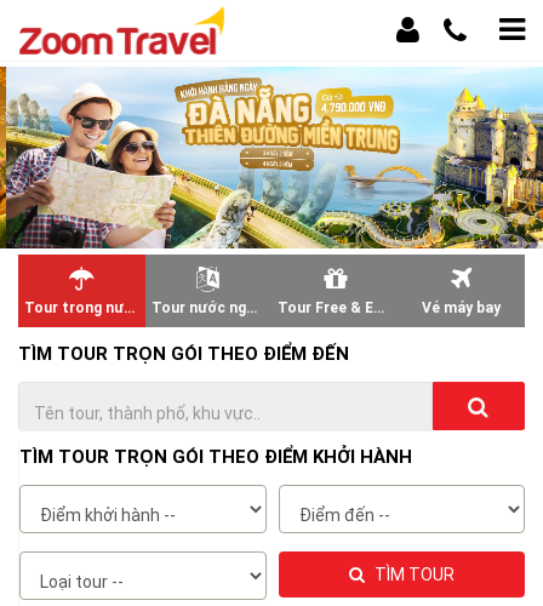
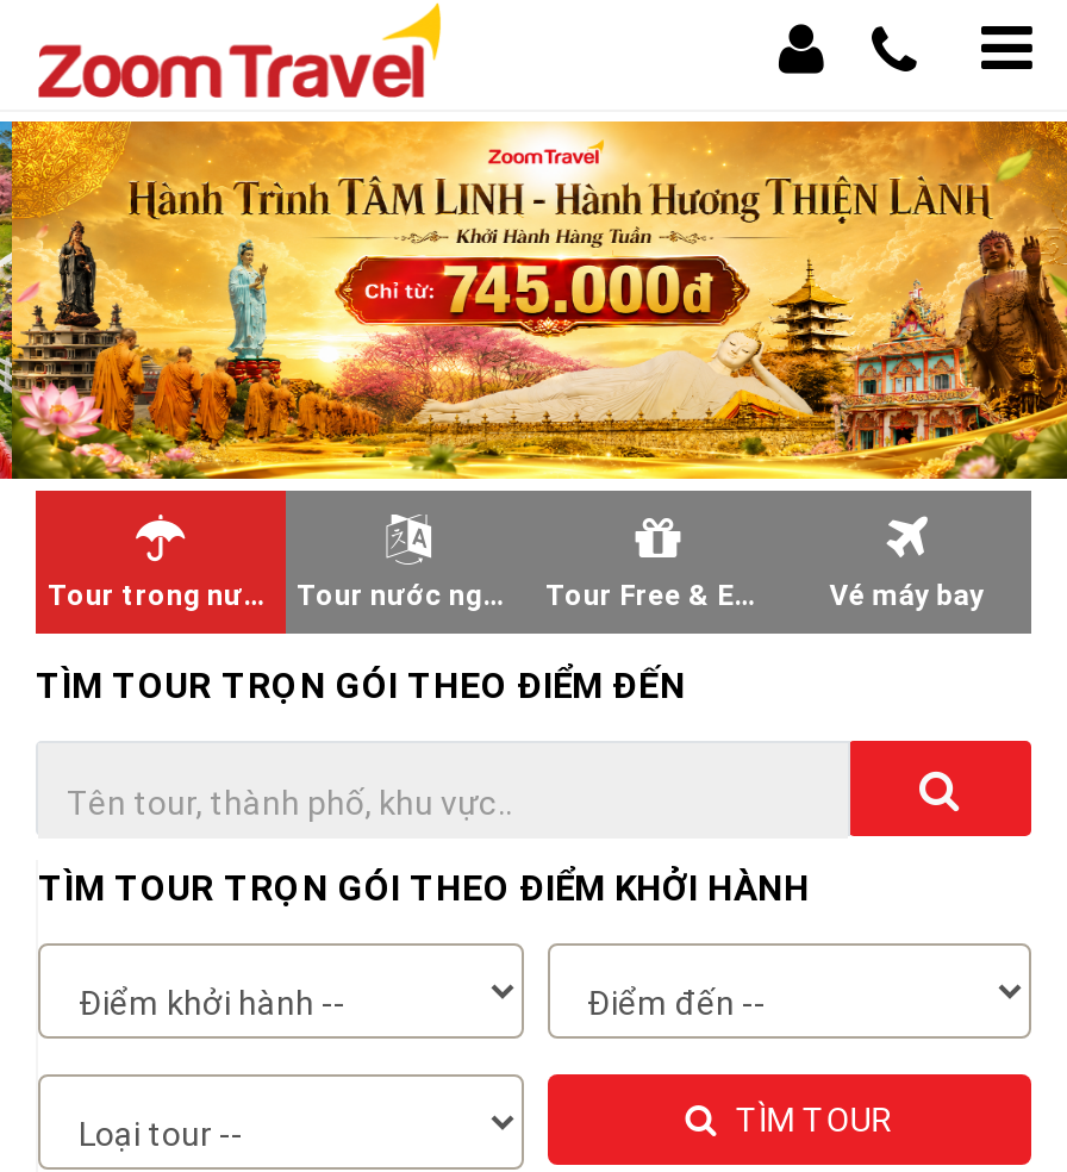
[4,65,539,250] [image] -> [7,119,1060,481] [image]

